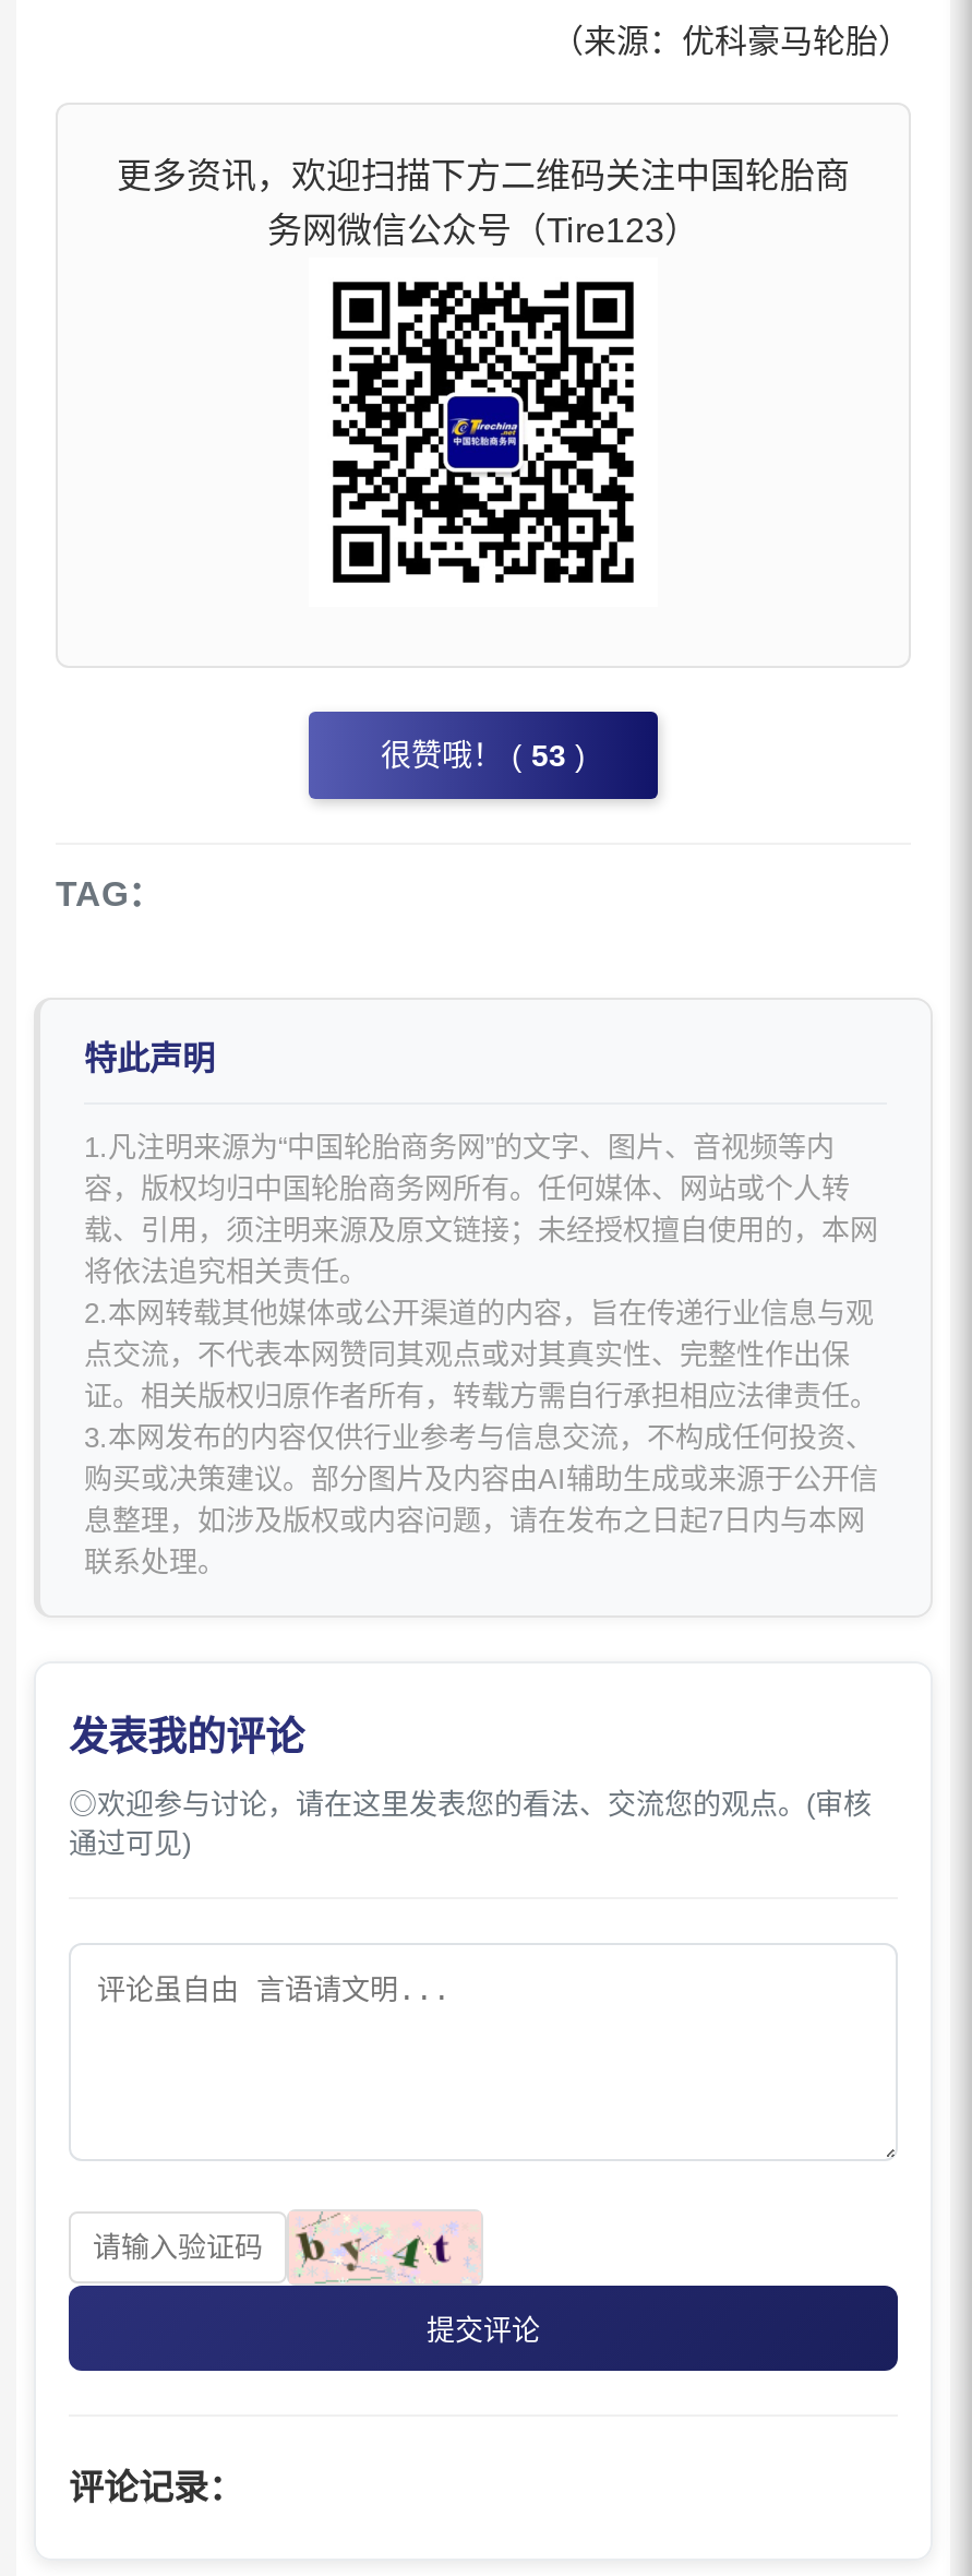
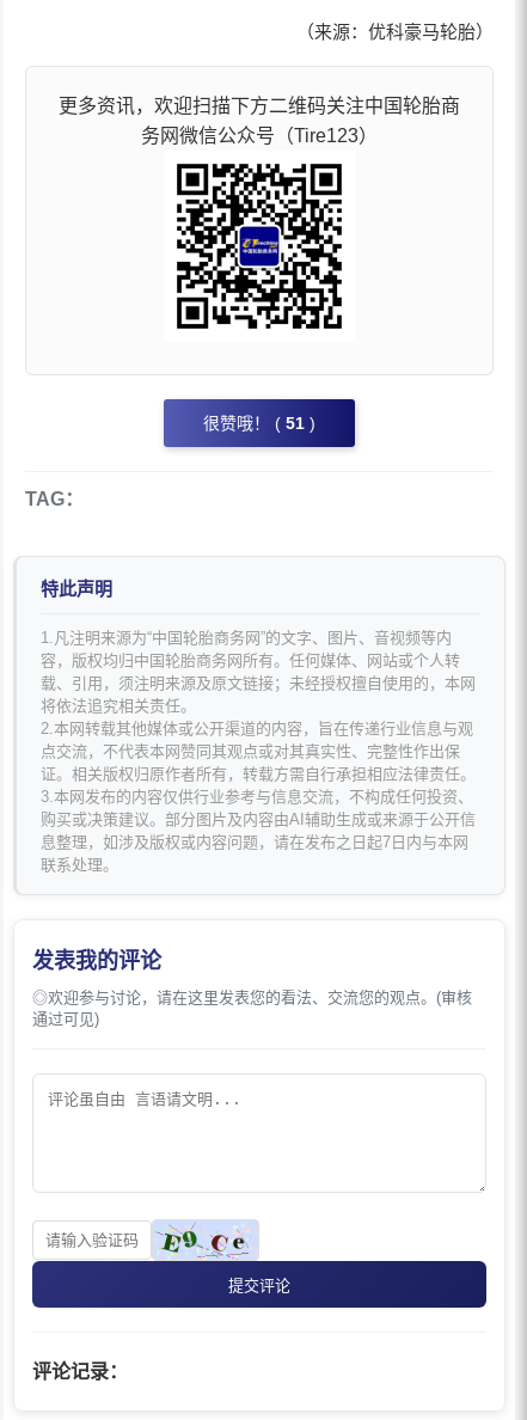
[381,738,586,773] 很赞哦！ ( 53) -> [203,414,315,433] 很赞哦！ ( 51)
[291,2211,479,2283] [image] -> [154,1222,258,1260] [image]

